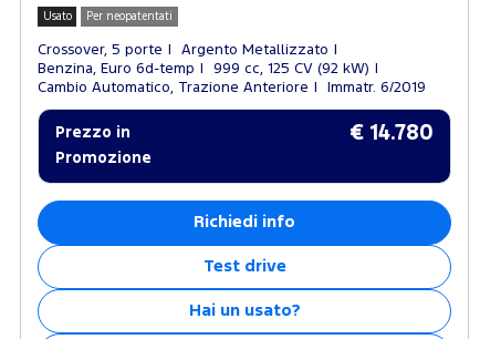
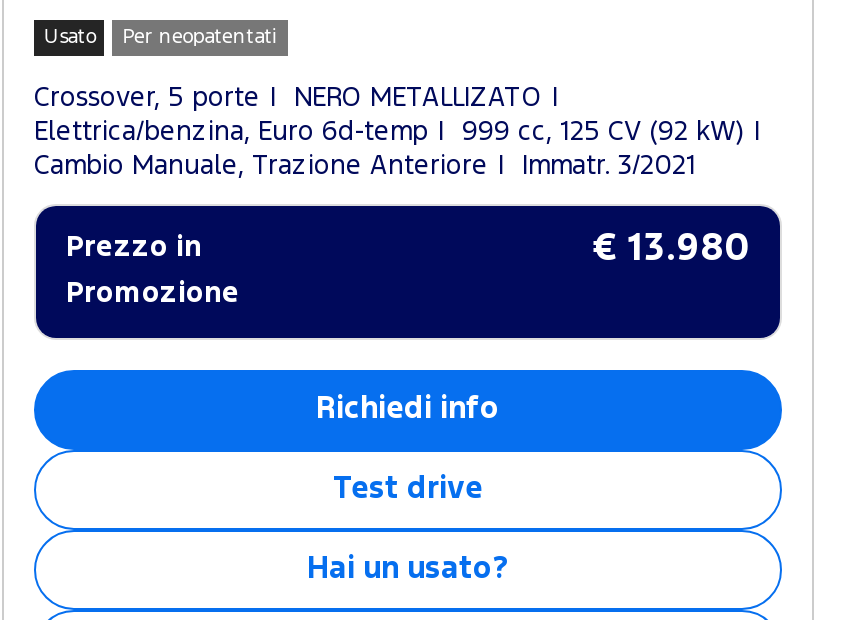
[38,44,328,76] Argento Metallizzato | Benzina, Euro 6d-temp -> [34,87,542,145] NERO METALLIZATO | Elettrica/benzina, Euro 6d-temp
[38,81,309,94] Cambio Automatico, Trazione Anteriore -> [34,155,488,179] Cambio Manuale, Trazione Anteriore
[327,81,426,94] Immatr. 6/2019 -> [522,155,696,179] Immatr. 3/2021
[349,124,434,143] € 14.780 -> [592,233,750,267] € 13.980

